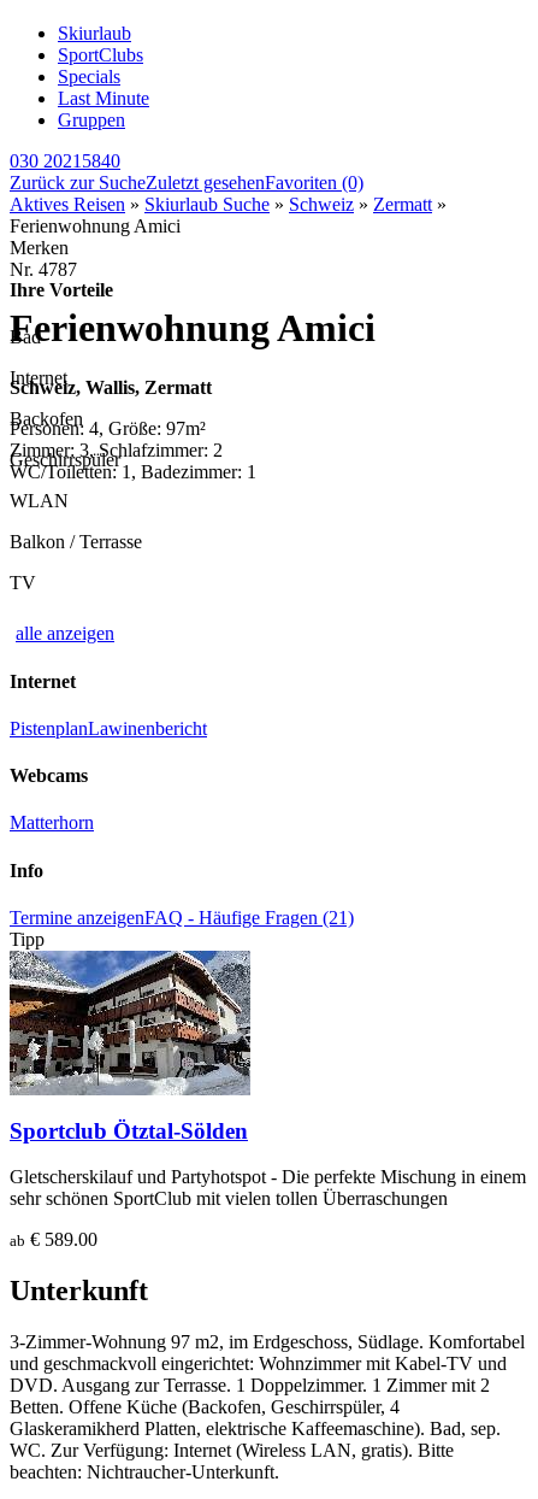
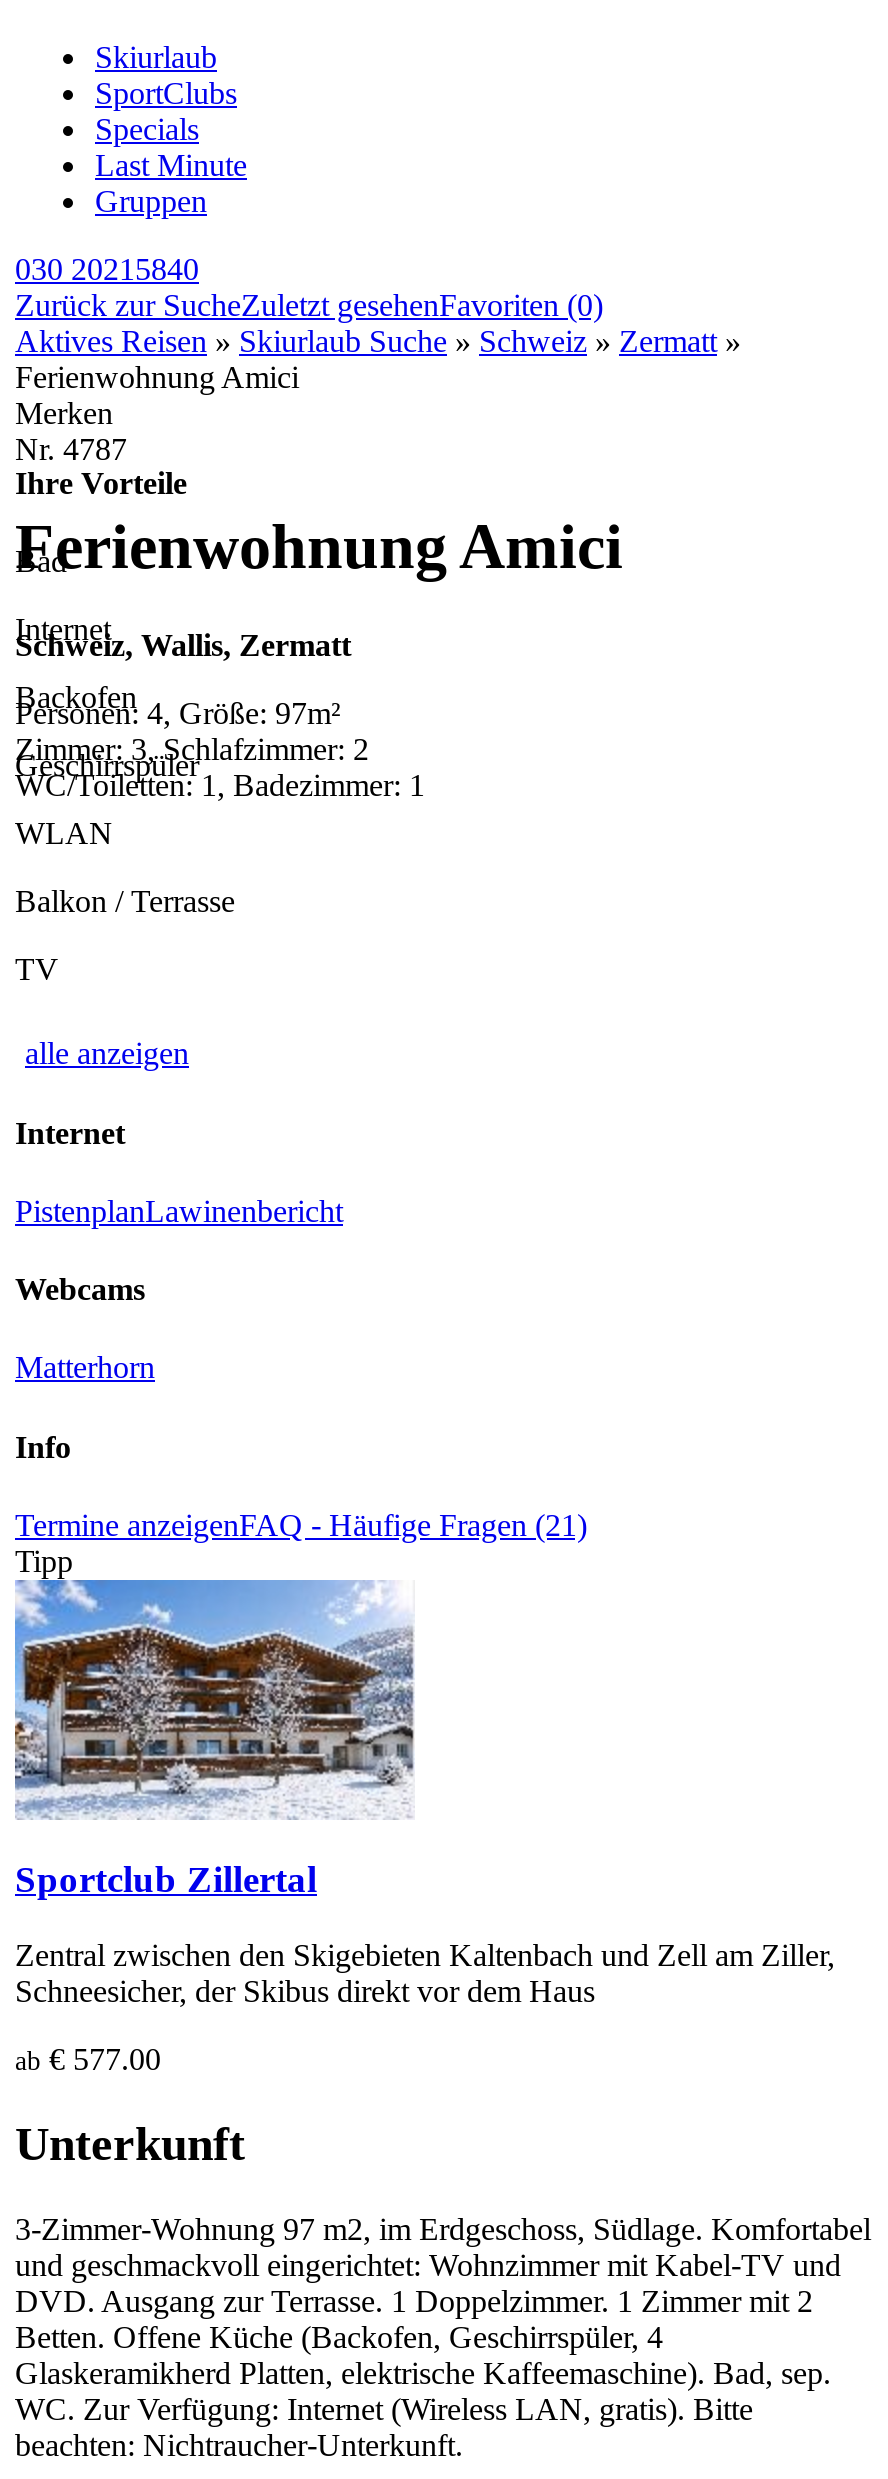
[8,950,252,1143] [image] | Sportclub Ötztal-Sölden -> [13,1580,415,1899] [image] | Sportclub Zillertal
[10,1167,526,1209] Gletscherskilauf und Partyhotspot - Die perfekte Mischung in einem | sehr schönen SportClub mit vielen tollen Überraschungen -> [15,1939,835,2009] Zentral zwischen den Skigebieten Kaltenbach und Zell am Ziller, | Schneesicher, der Skibus direkt vor dem Haus
[10,1230,97,1250] ab € 589.00 -> [15,2043,161,2077] ab € 577.00

